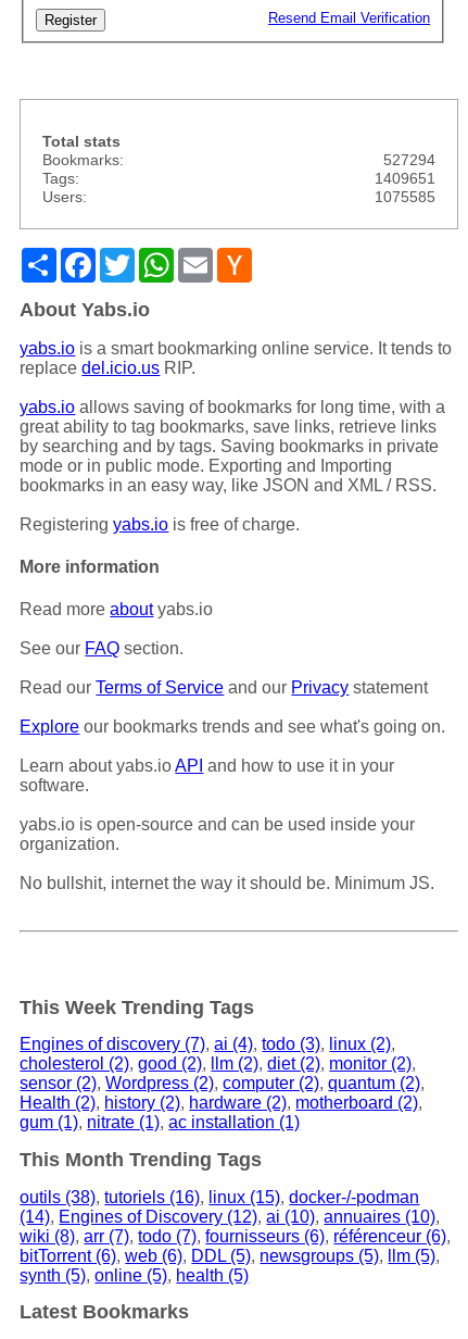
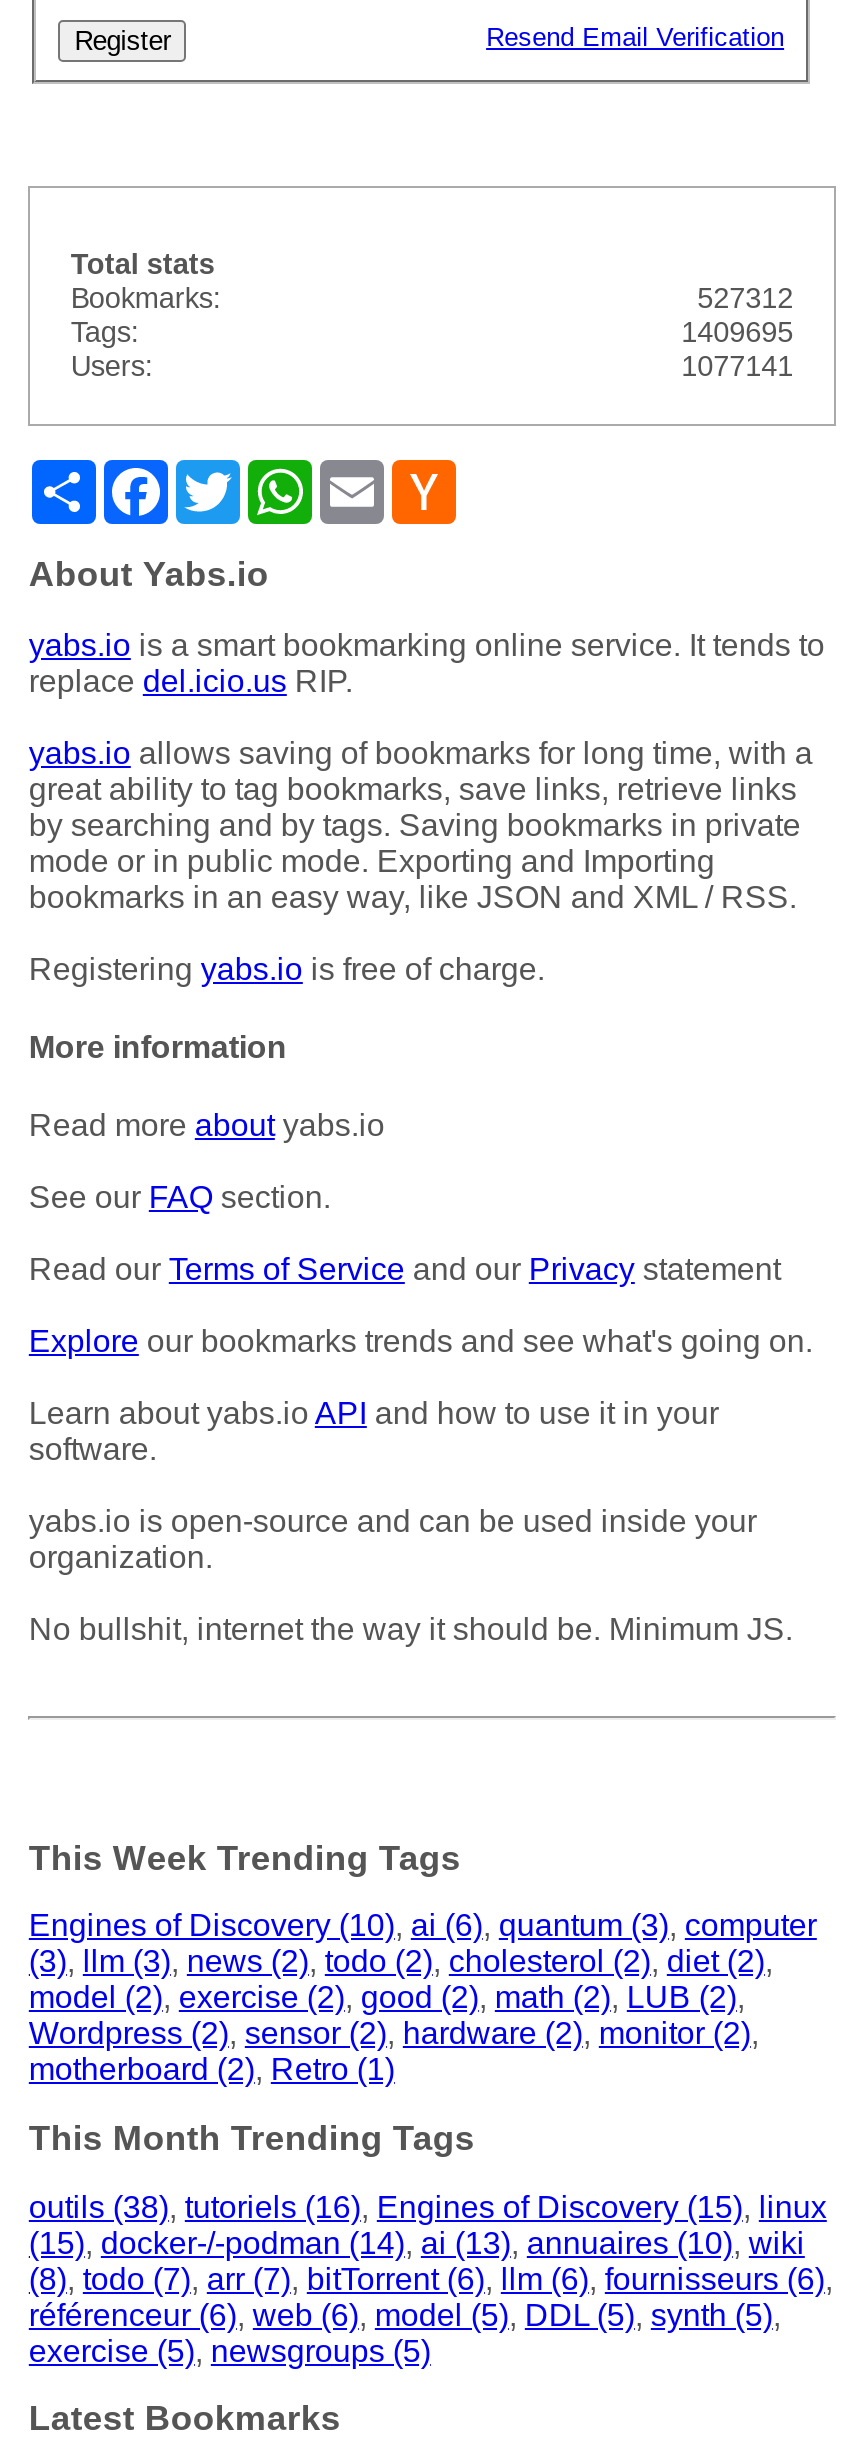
[383,151,435,169] 527294 -> [697,282,793,314] 527312
[374,170,435,187] 1409651 -> [681,316,793,348] 1409695
[374,188,435,206] 1075585 -> [681,350,793,382] 1077141
[20,1035,425,1132] Engines of discovery (7), ai (4), todo (3), linux (2), | cholesterol (2), good (2), llm (2), diet (2), monitor (2), | sensor (2), Wordpress (2), computer (2), quantum (2), | Health (2), history (2), hardware (2), motherboard (2), | gum (1), nitrate (1), ac installation (1) -> [29,1909,817,2087] Engines of Discovery (10), ai (6), quantum (3), computer | (3),llm (3), news (2),todo (2), cholesterol (2), diet (2), | model (2), exercise (2), good (2), math (2), LUB (2), | Wordpress (2), sensor (2), hardware (2), monitor (2), | motherboard (2), Retro (1)
[20,1187,451,1284] outils (38), tutoriels (16), linux (15), docker-/-podman | (14), Engines of Discovery (12), ai (10), annuaires (10), | wiki (8), arr (7), todo (7), fournisseurs (6), référenceur (6), | bitTorrent (6), web (6), DDL (5), newsgroups (5), llm (5), | synth (5), online (5), health (5) -> [29,2189,833,2367] outils (38), tutoriels (16), Engines of Discovery (15), linux | (15), docker-/-podman (14), ai (13), annuaires (10), wiki | (8),todo (7), arr (7), bitTorrent (6), llm (6), fournisseurs (6), | référenceur (6), web (6), model (5), DDL (5), synth (5), | exercise (5),newsgroups (5)

